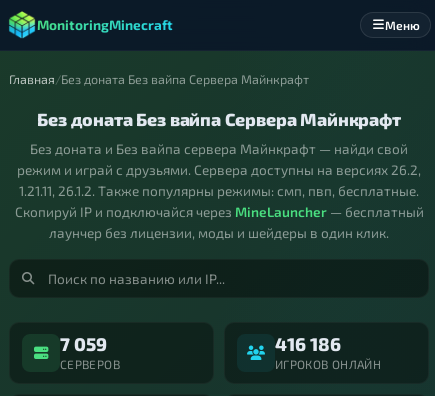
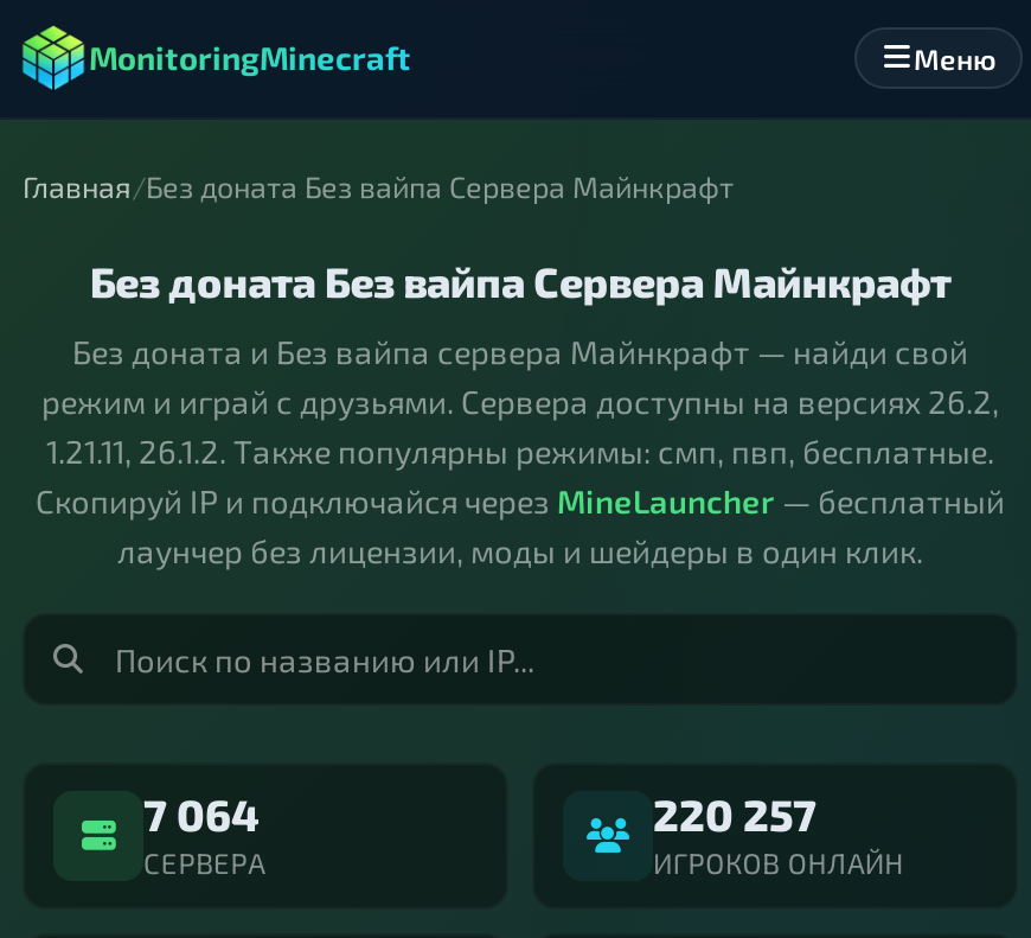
[60,333,120,371] 7 059 | СЕРВЕРОВ -> [143,789,265,879] 7 064 | СЕРВЕРА
[275,333,341,355] 416 186 -> [653,789,817,841] 220 257

